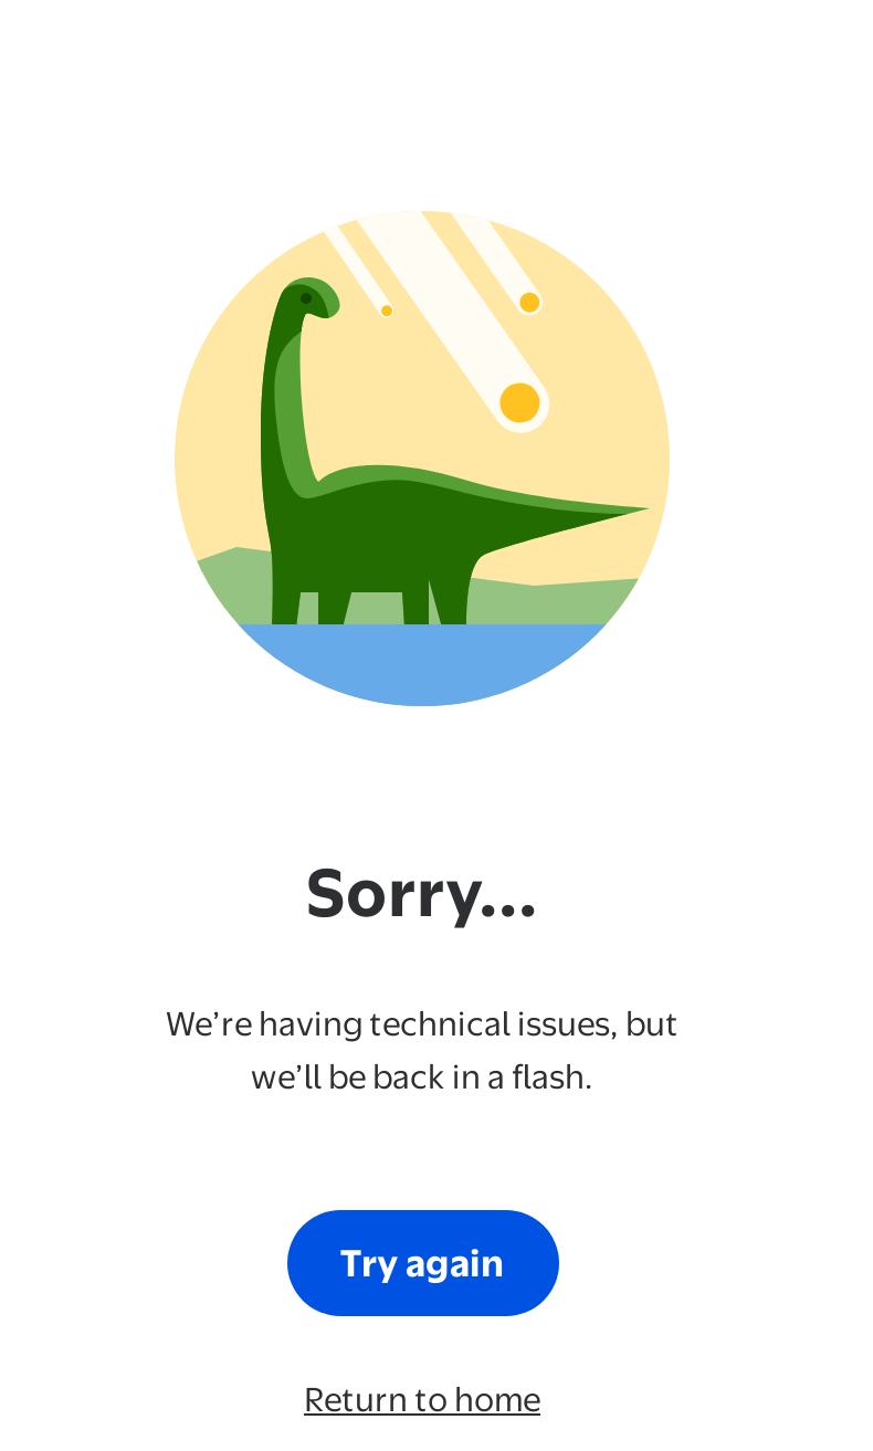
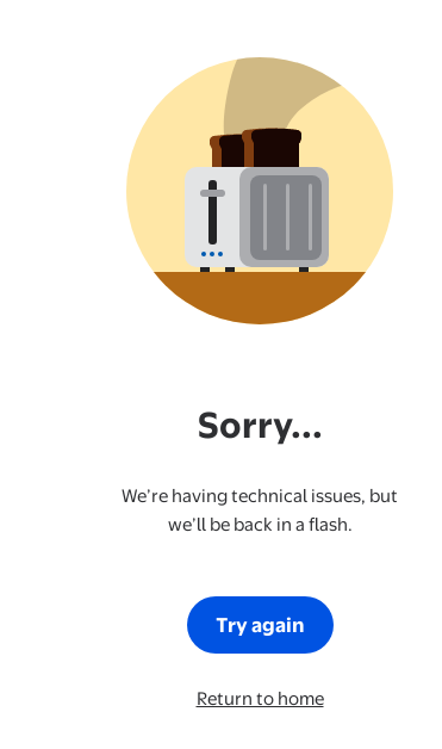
[197,213,648,708] [image] -> [139,57,378,326] [image]

